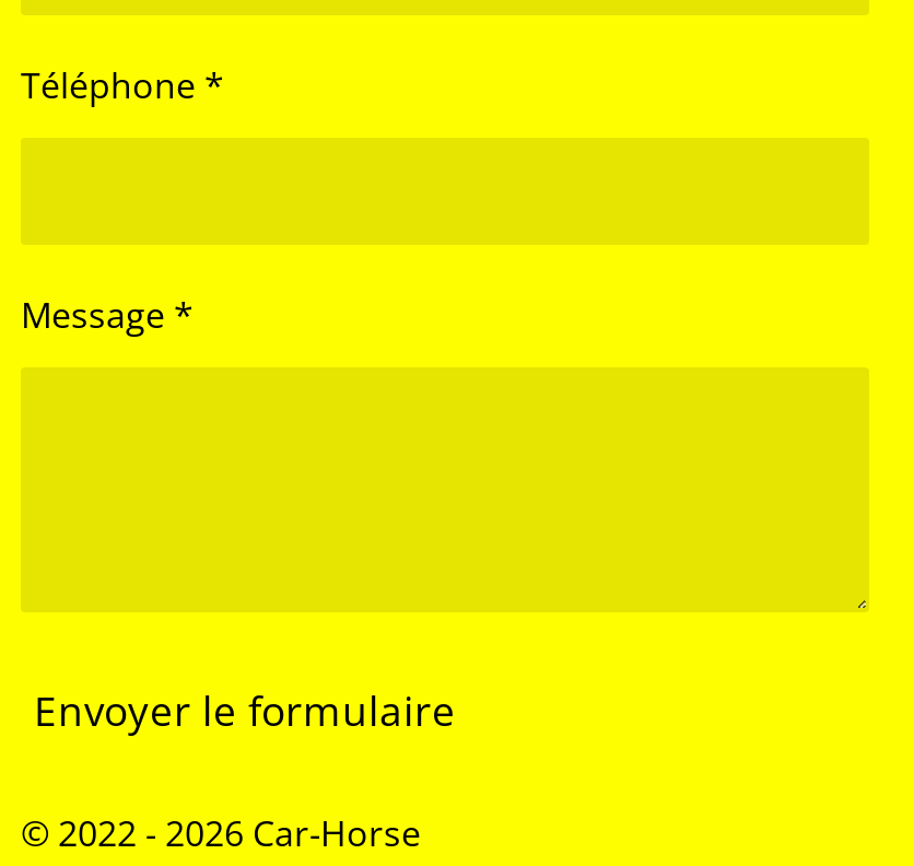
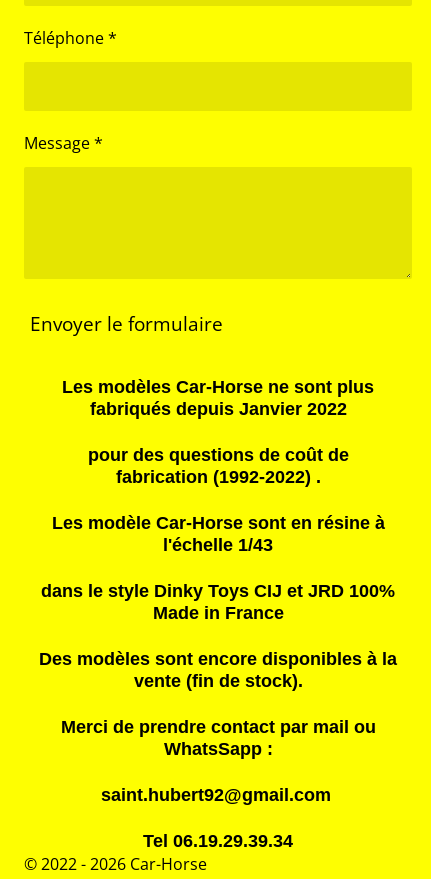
none -> [39,377,397,851] Les modèles Car-Horse ne sont plus | fabriqués depuis Janvier 2022 | pour des questions de coût de | fabrication (1992-2022) . | Les modèle Car-Horse sont en résine à | l'échelle 1/43 | dans le style Dinky Toys CIJ et JRD 100% | Made in France | Des modèles sont encore disponibles à la | vente (fin de stock). | Merci de prendre contact par mail ou | WhatsSapp : | saint.hubert92@gmail.com | Tel 06.19.29.39.34

